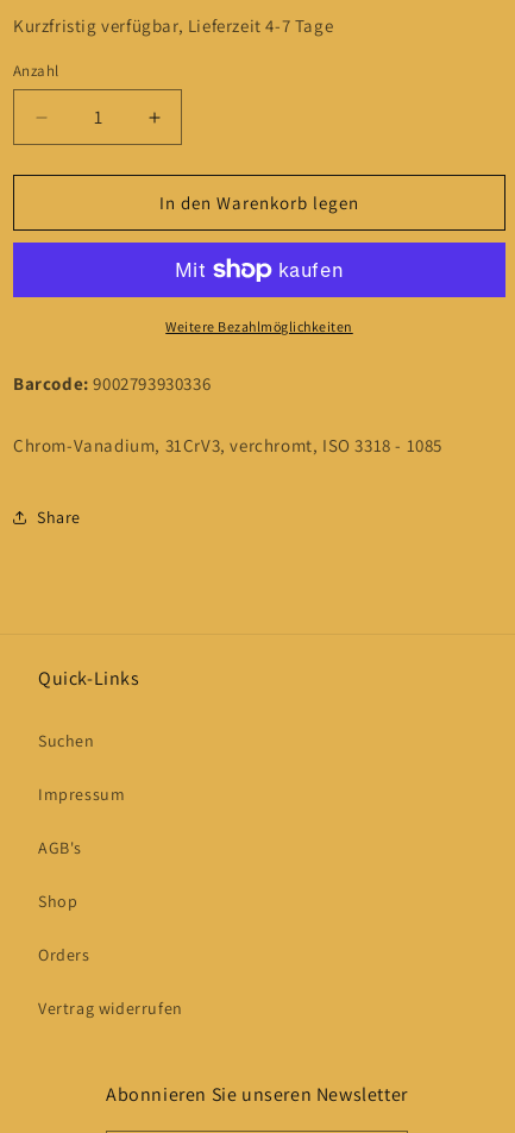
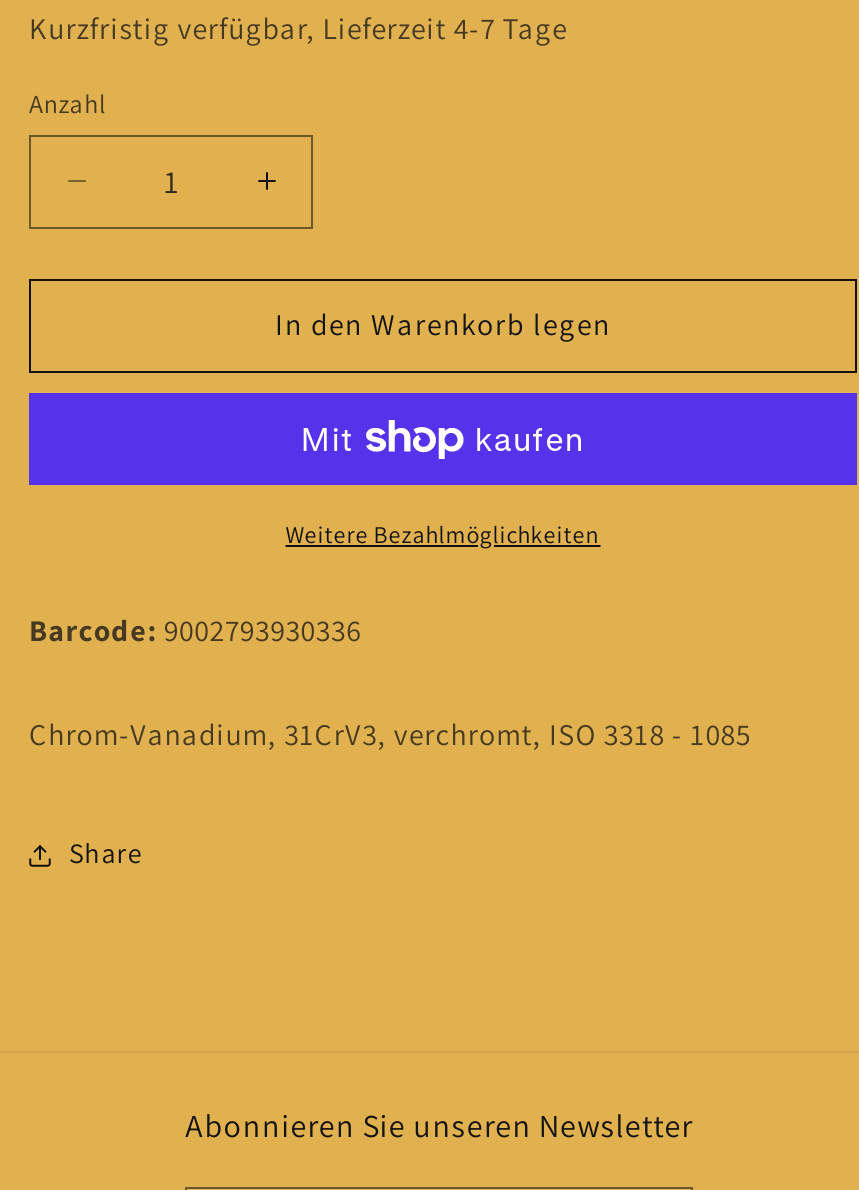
[38,666,183,1019] Quick-Links | Suchen | Impressum | AGB's | Shop | Orders | Vertrag widerrufen -> none

